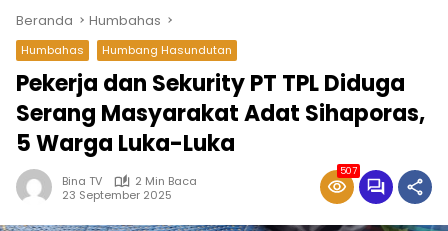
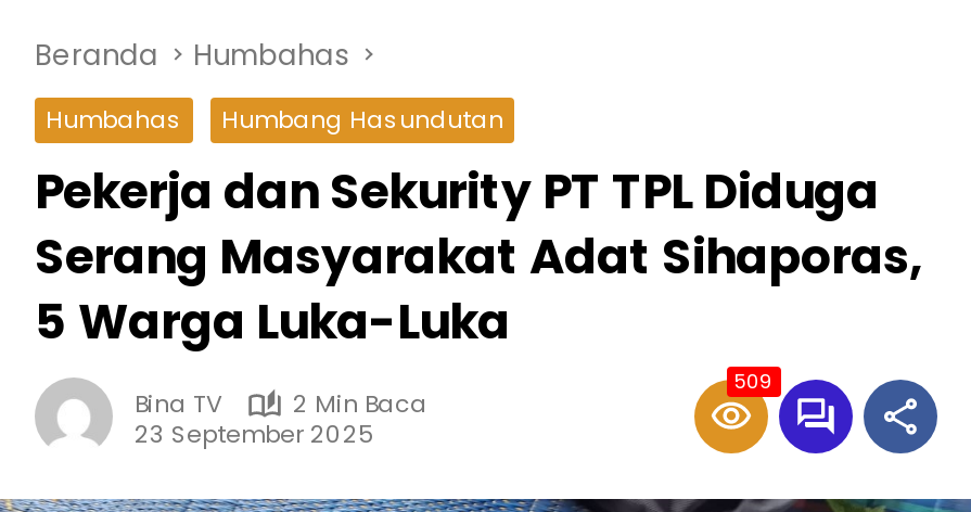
[340,165,357,177] 507 -> [733,369,775,395] 509

